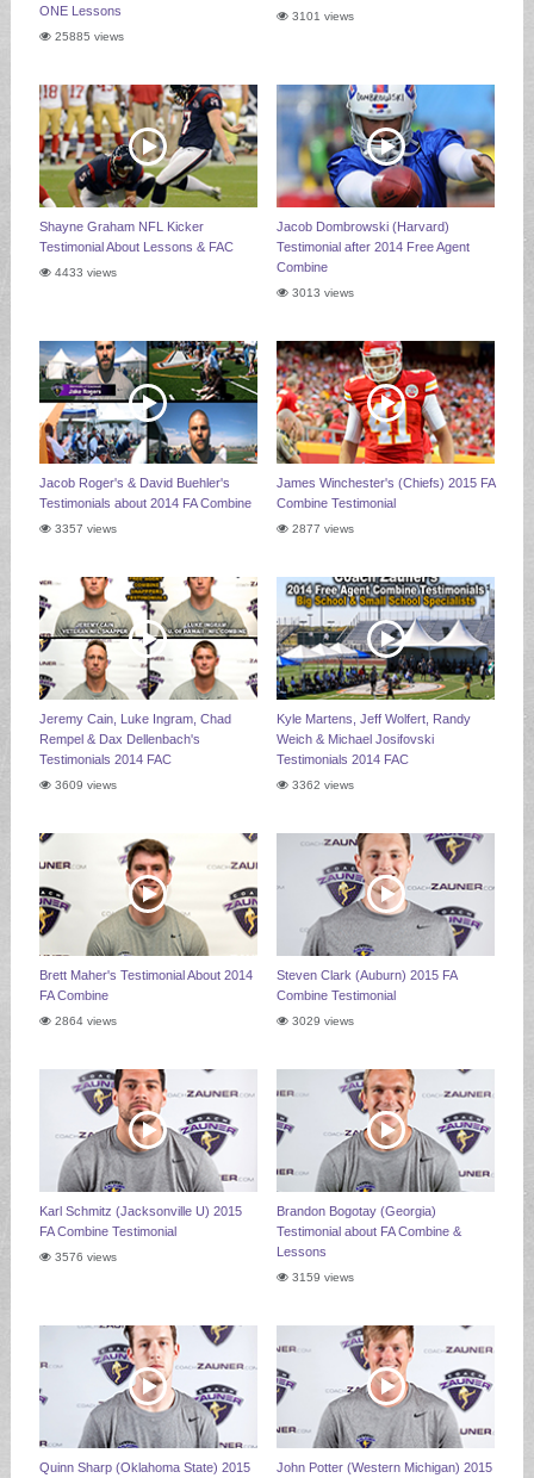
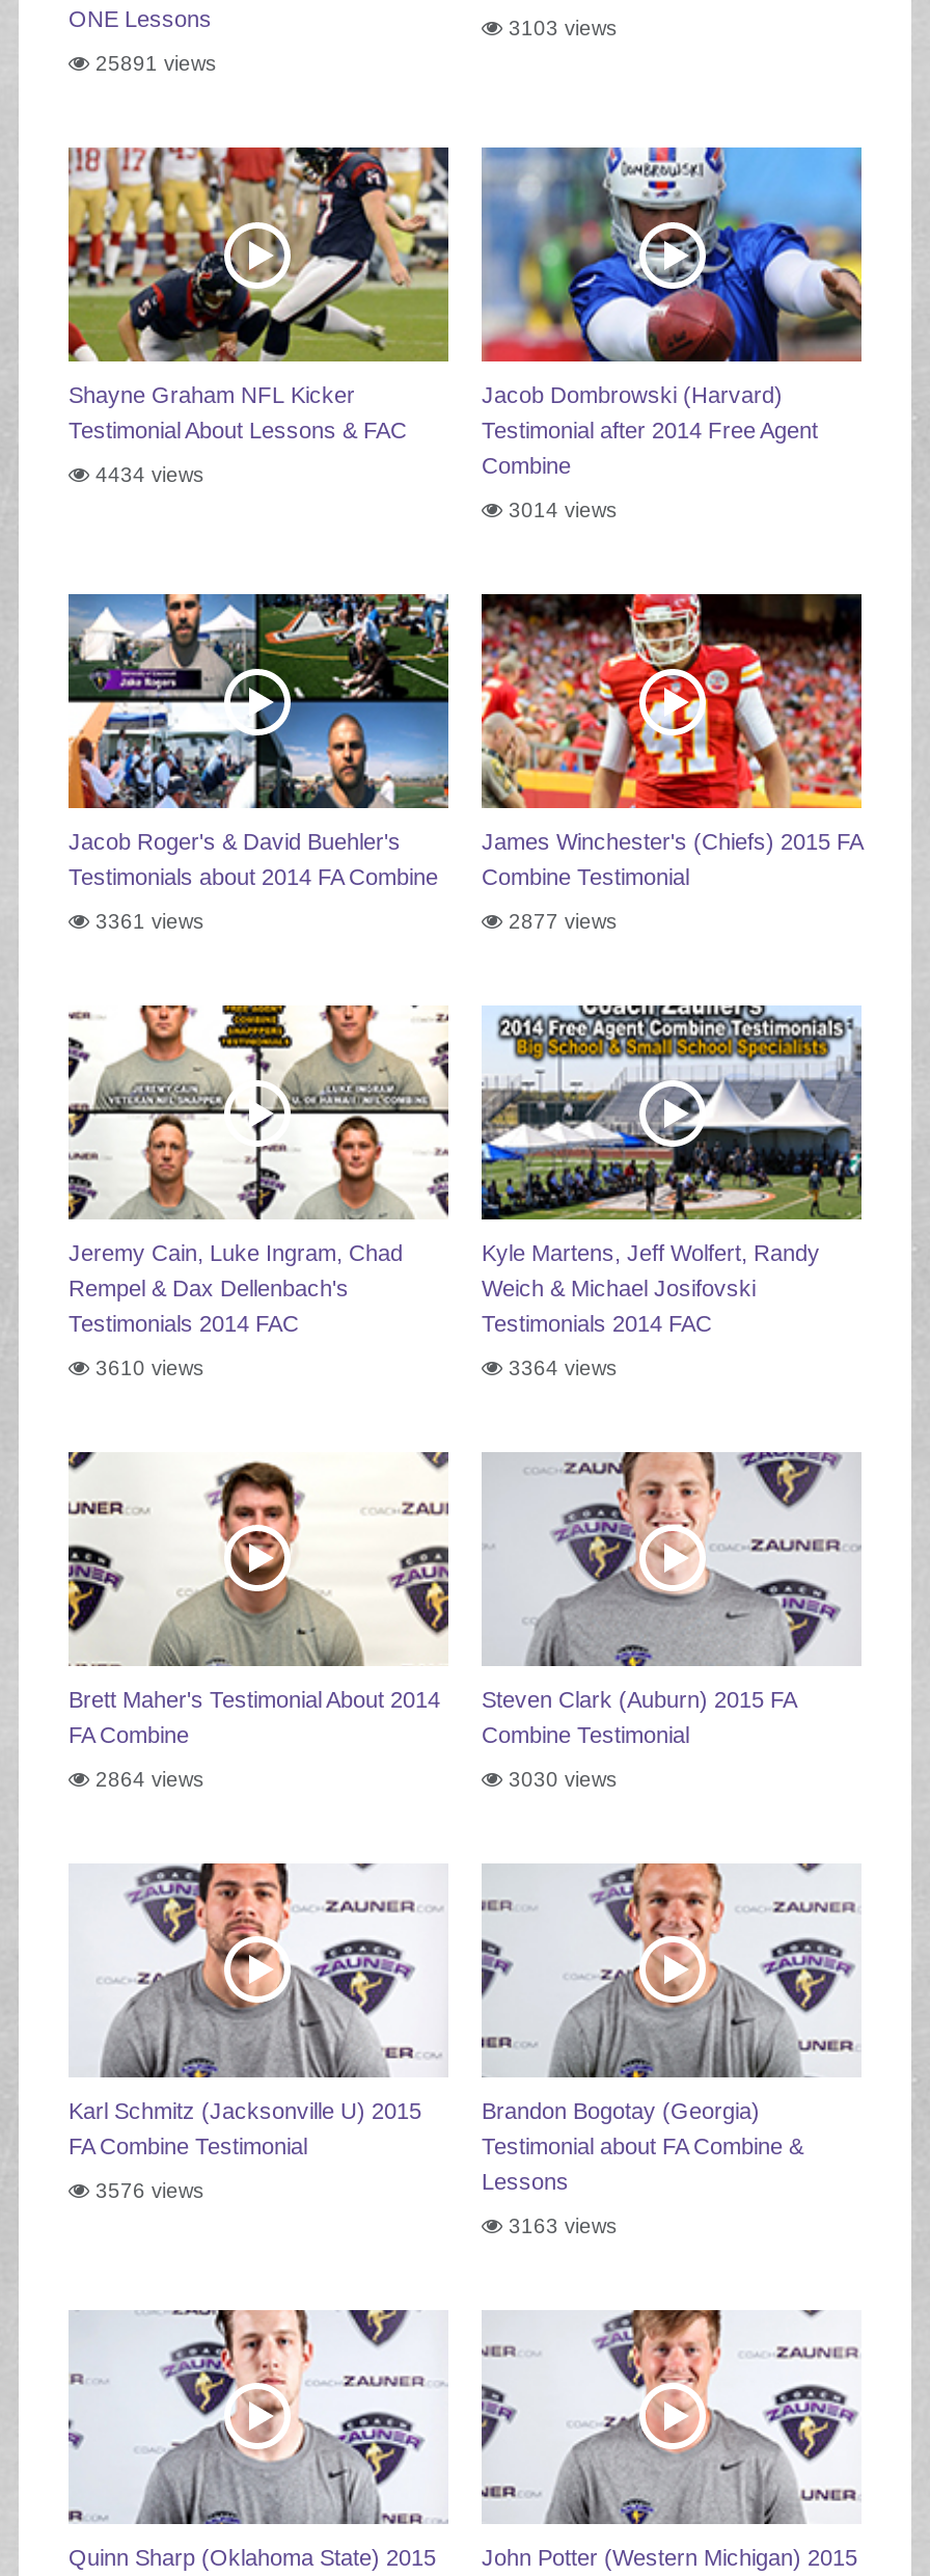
[288,10,354,23] 3101 views -> [502,17,617,40] 3103 views
[51,30,124,43] 25885 views -> [89,52,216,75] 25891 views
[51,266,117,279] 4433 views -> [89,463,203,486] 4434 views
[288,286,354,299] 3013 views -> [502,499,617,522] 3014 views
[51,522,117,535] 3357 views -> [89,910,203,933] 3361 views
[51,778,117,791] 3609 views -> [89,1357,203,1379] 3610 views
[288,778,354,791] 3362 views -> [502,1357,617,1379] 3364 views
[288,1014,354,1027] 3029 views -> [502,1768,617,1791] 3030 views
[288,1270,354,1284] 3159 views -> [502,2214,617,2237] 3163 views

